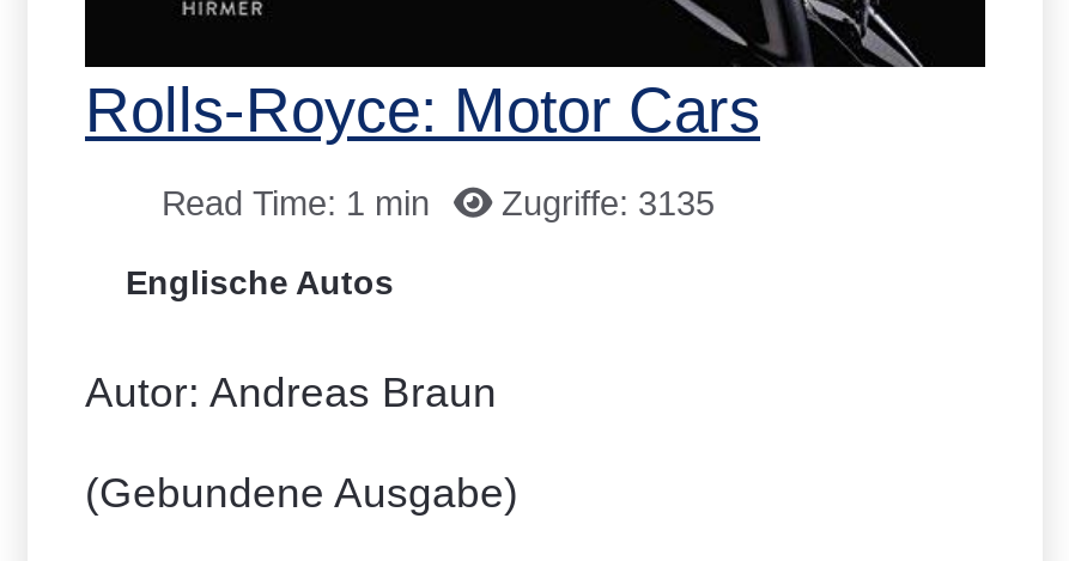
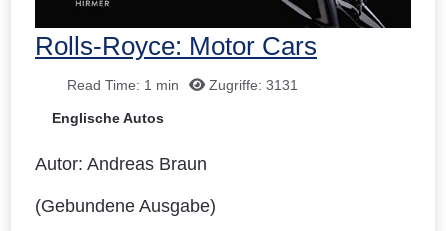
[162,183,715,222] Read Time: 1 min Zugriffe: 3135 -> [67,77,298,93] Read Time: 1 min Zugriffe: 3131

